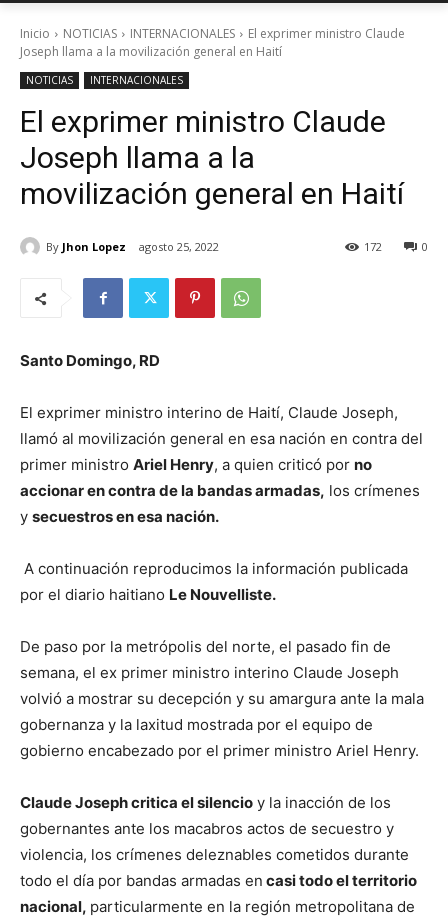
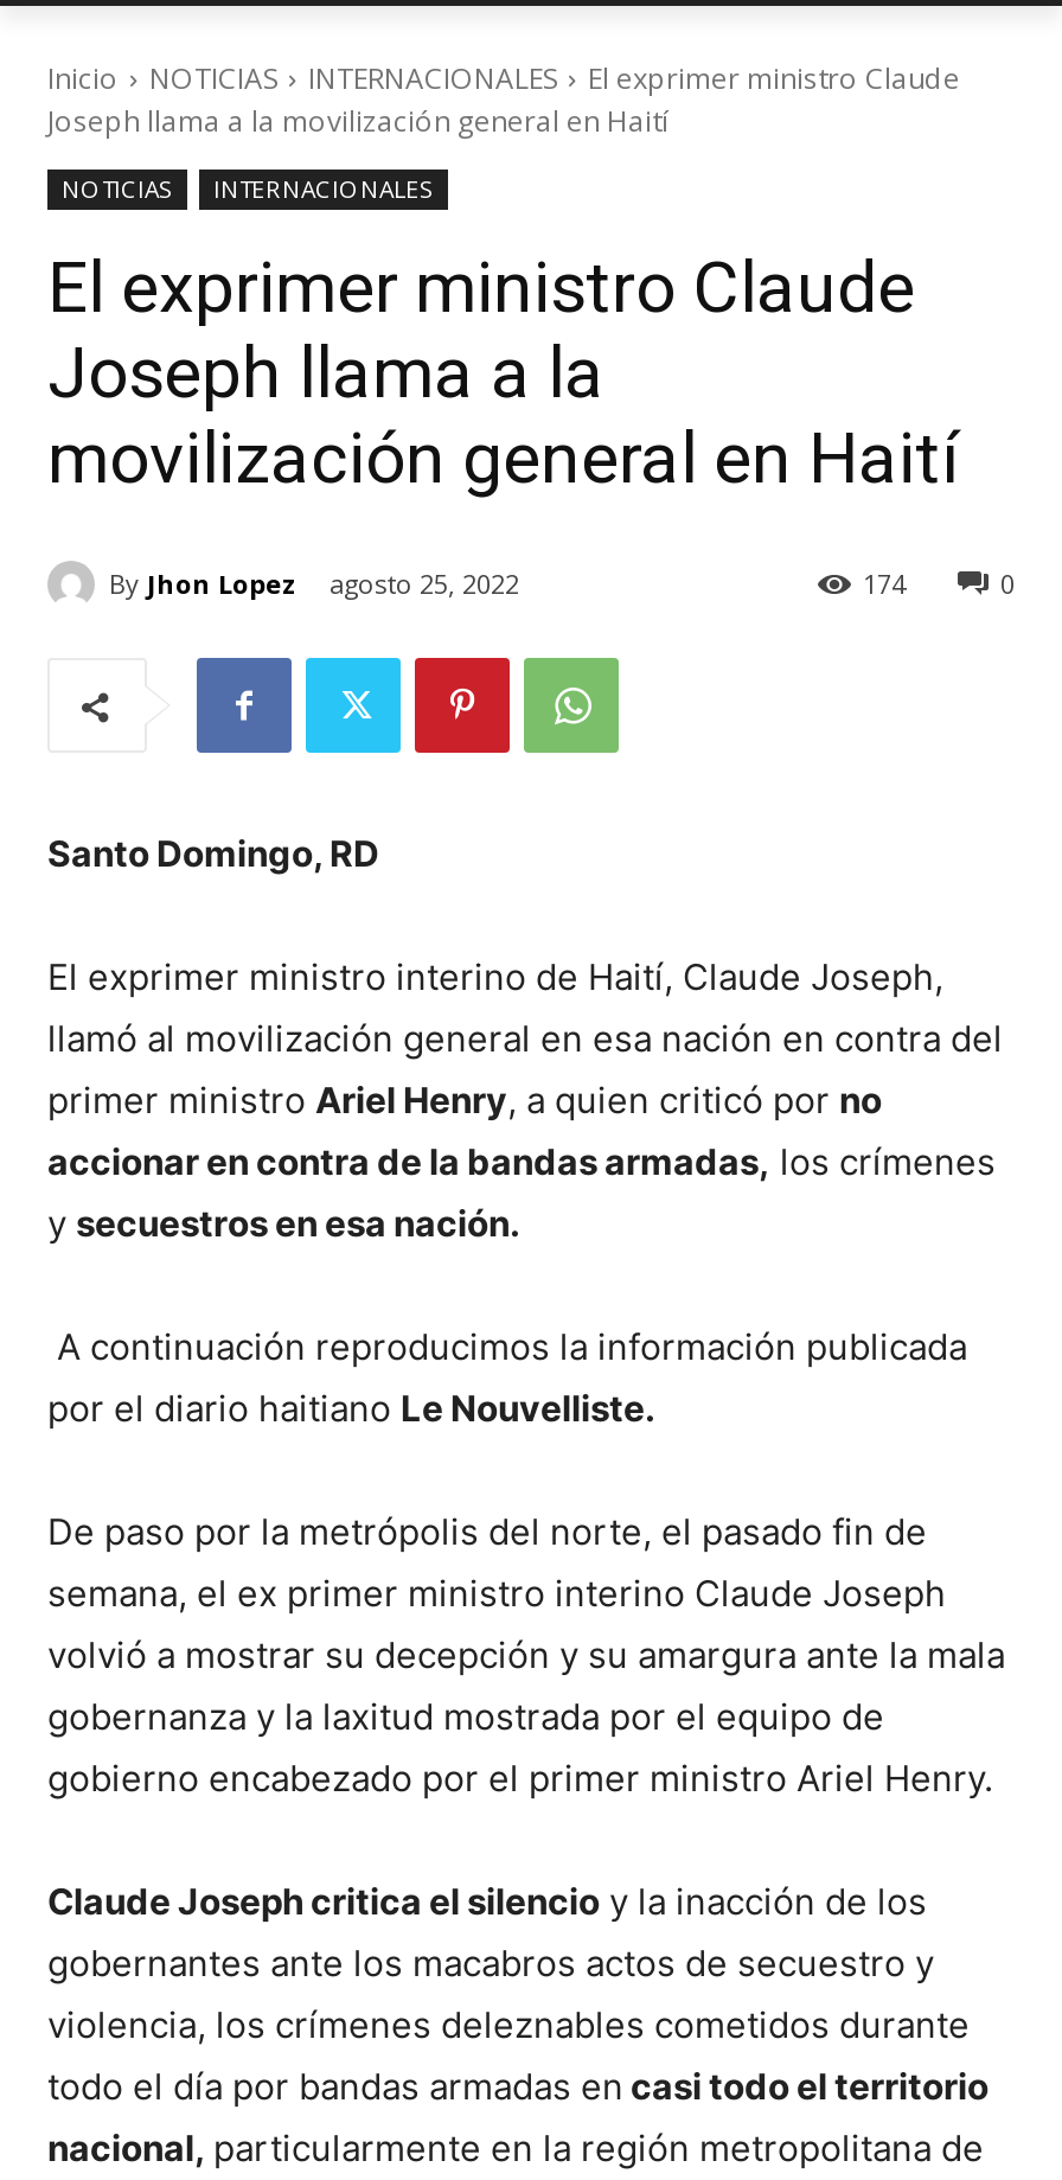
[364,239,382,254] 172 -> [863,566,906,601] 174

